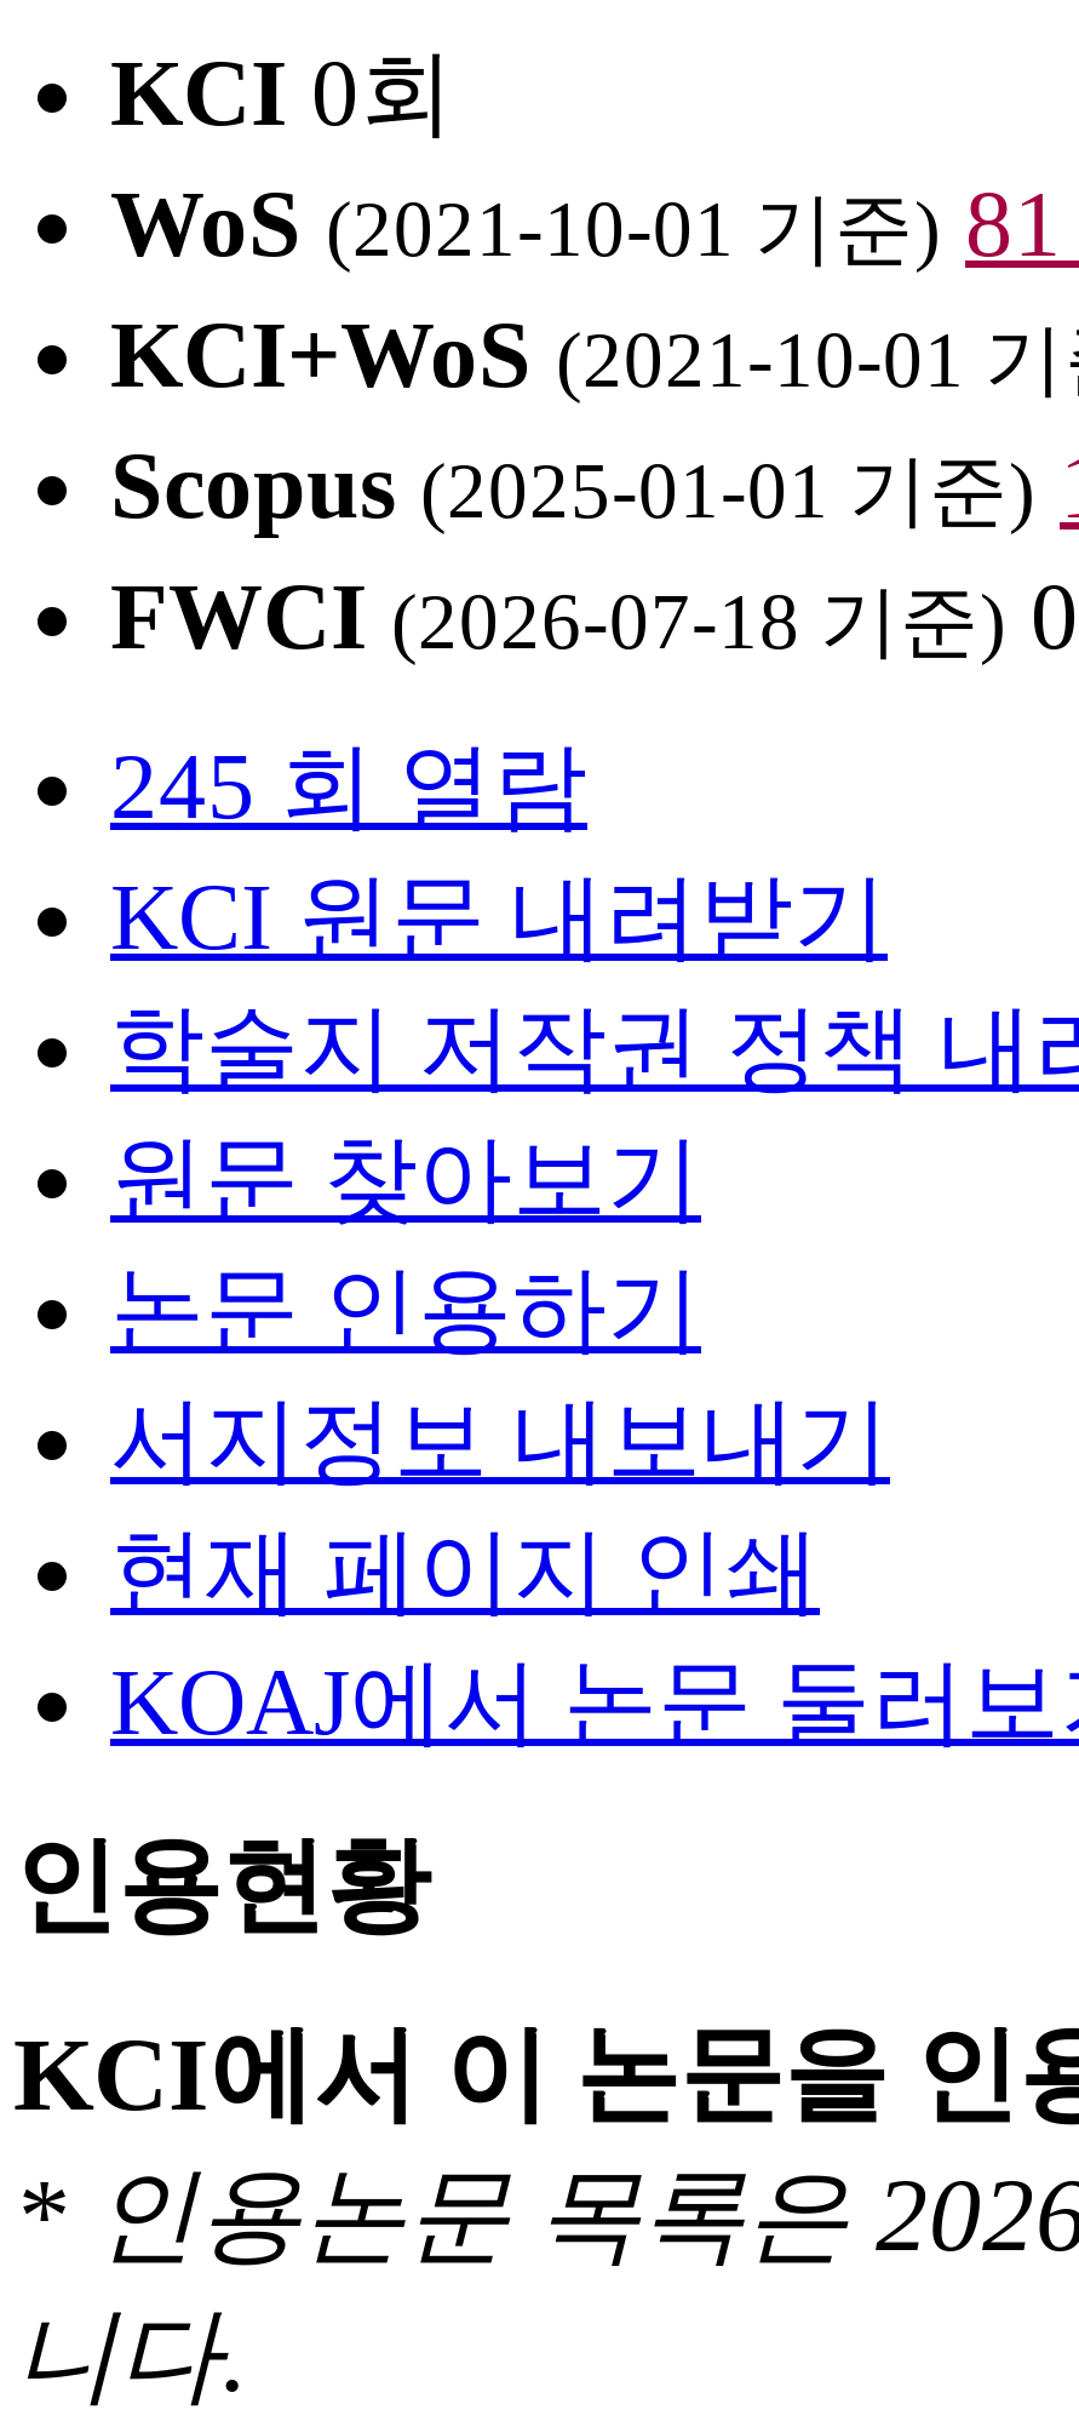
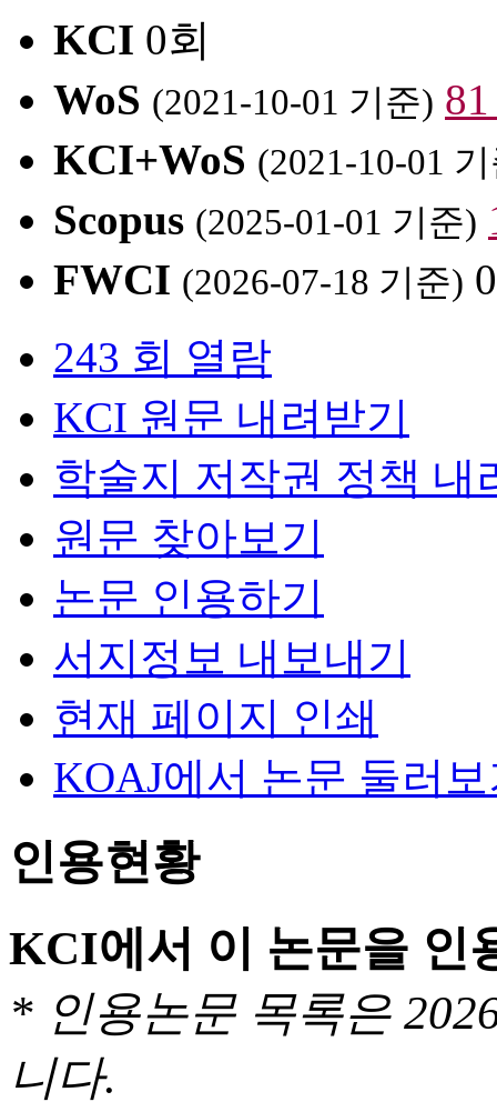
[110,733,587,837] 245 회 열람 -> [53,333,272,381] 243 회 열람

